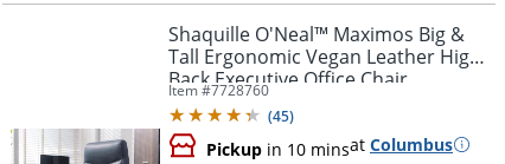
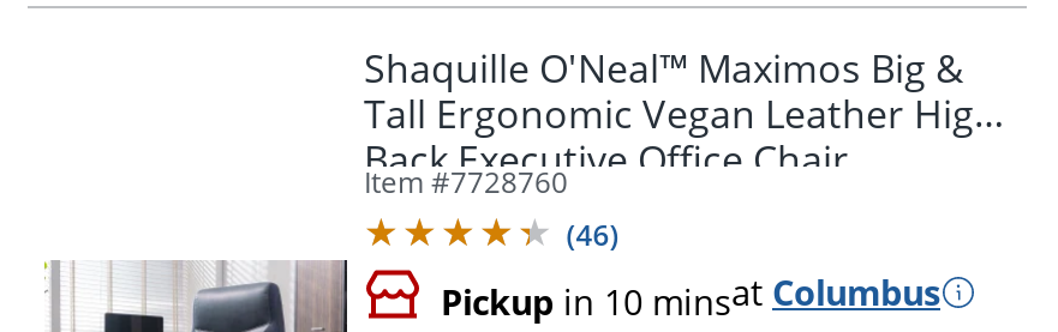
[268,106,294,126] (45) -> [566,214,619,255] (46)

